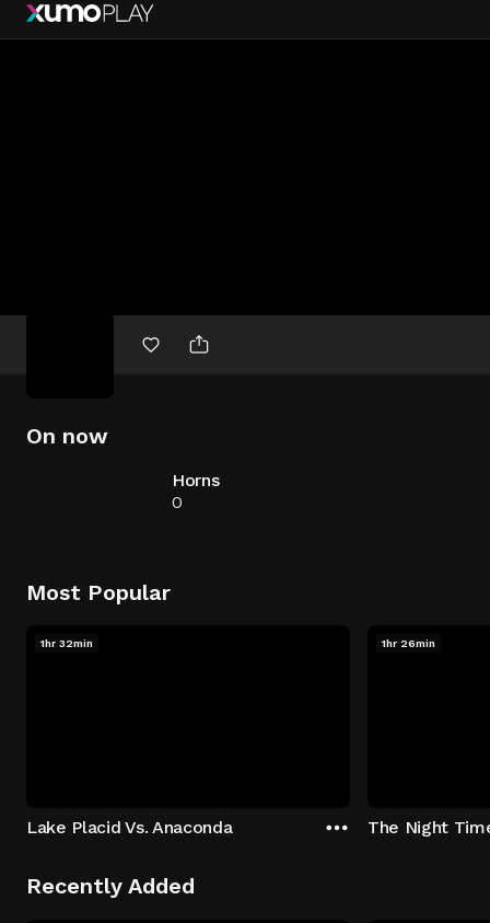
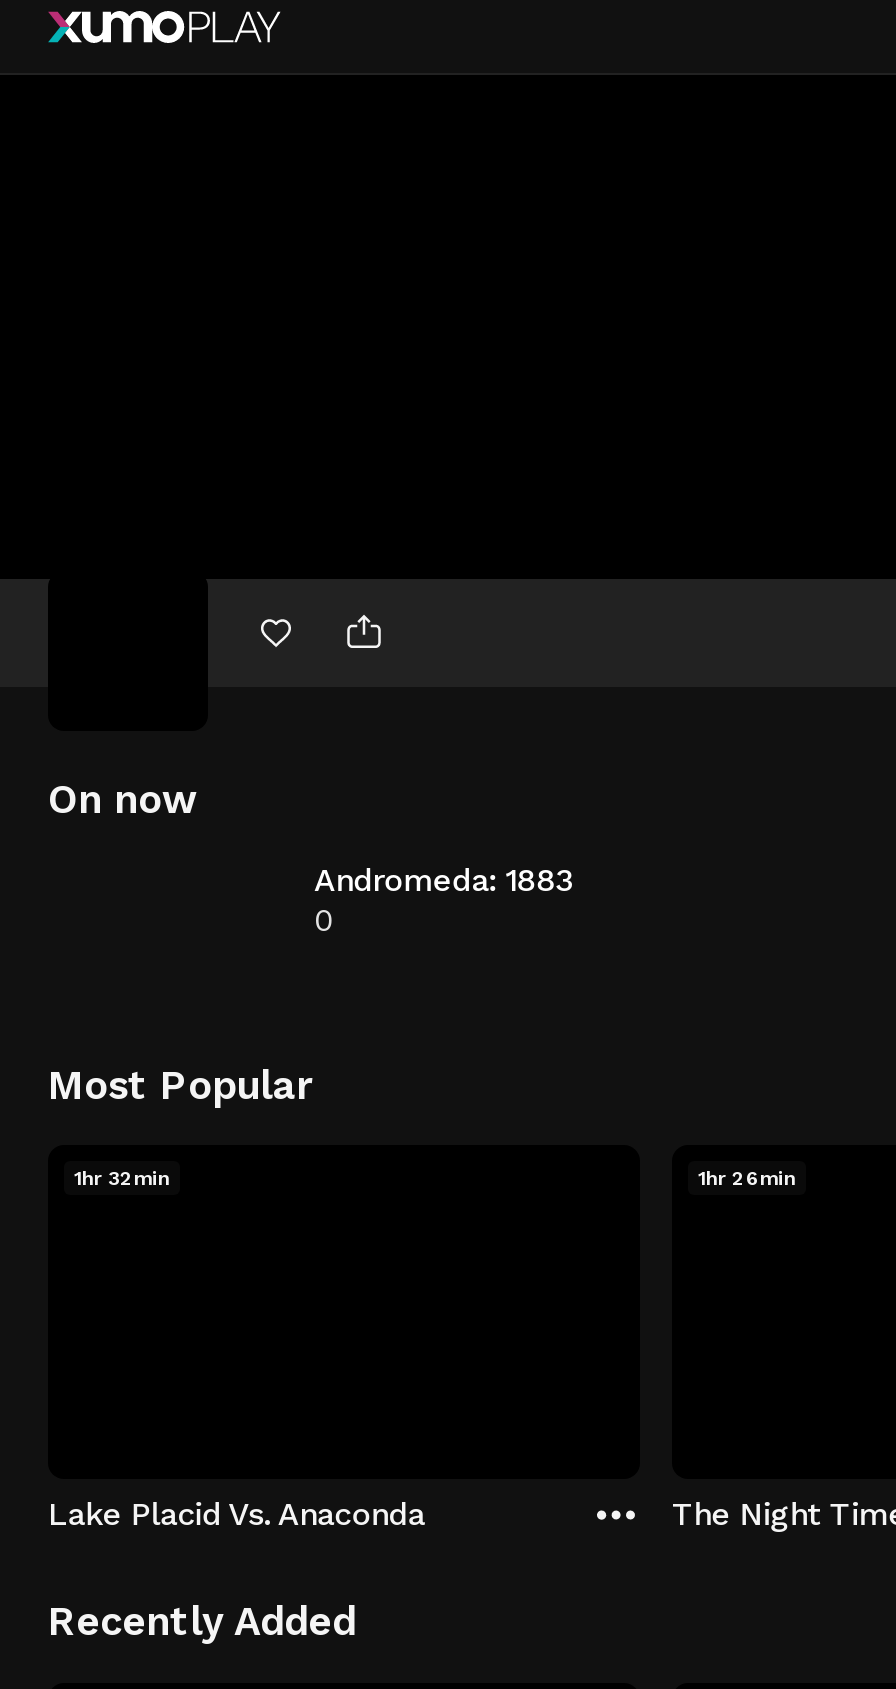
[172,470,219,491] Horns -> [314,861,572,899] Andromeda: 1883

